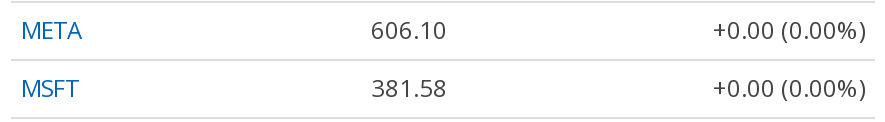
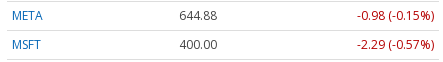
[371,13,447,47] 606.10 -> [179,7,217,24] 644.88
[713,13,865,47] +0.00 (0.00%) -> [357,7,434,24] -0.98 (-0.15%)
[371,71,447,105] 381.58 -> [179,36,217,53] 400.00
[713,71,865,105] +0.00 (0.00%) -> [357,36,434,53] -2.29 (-0.57%)

